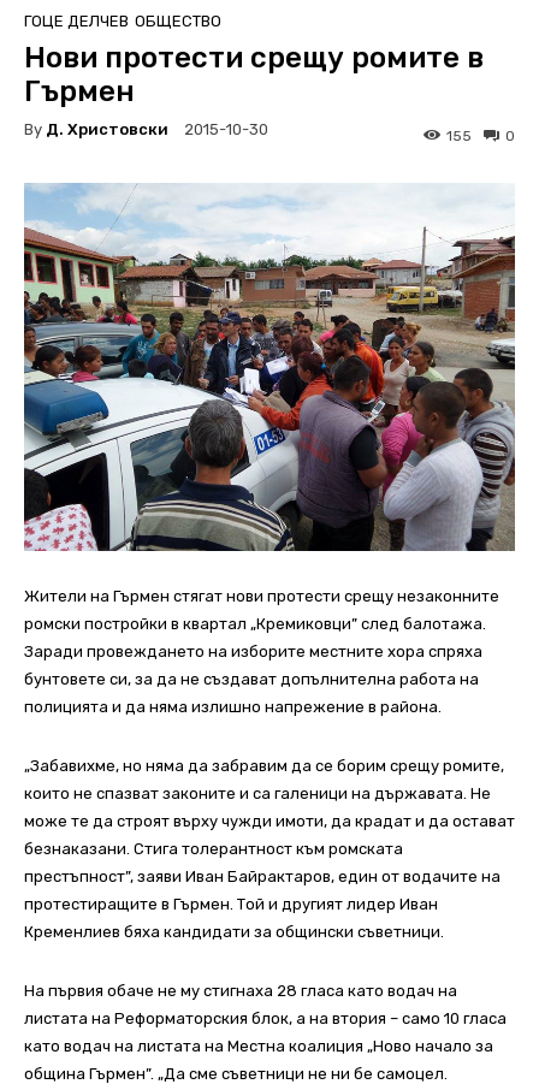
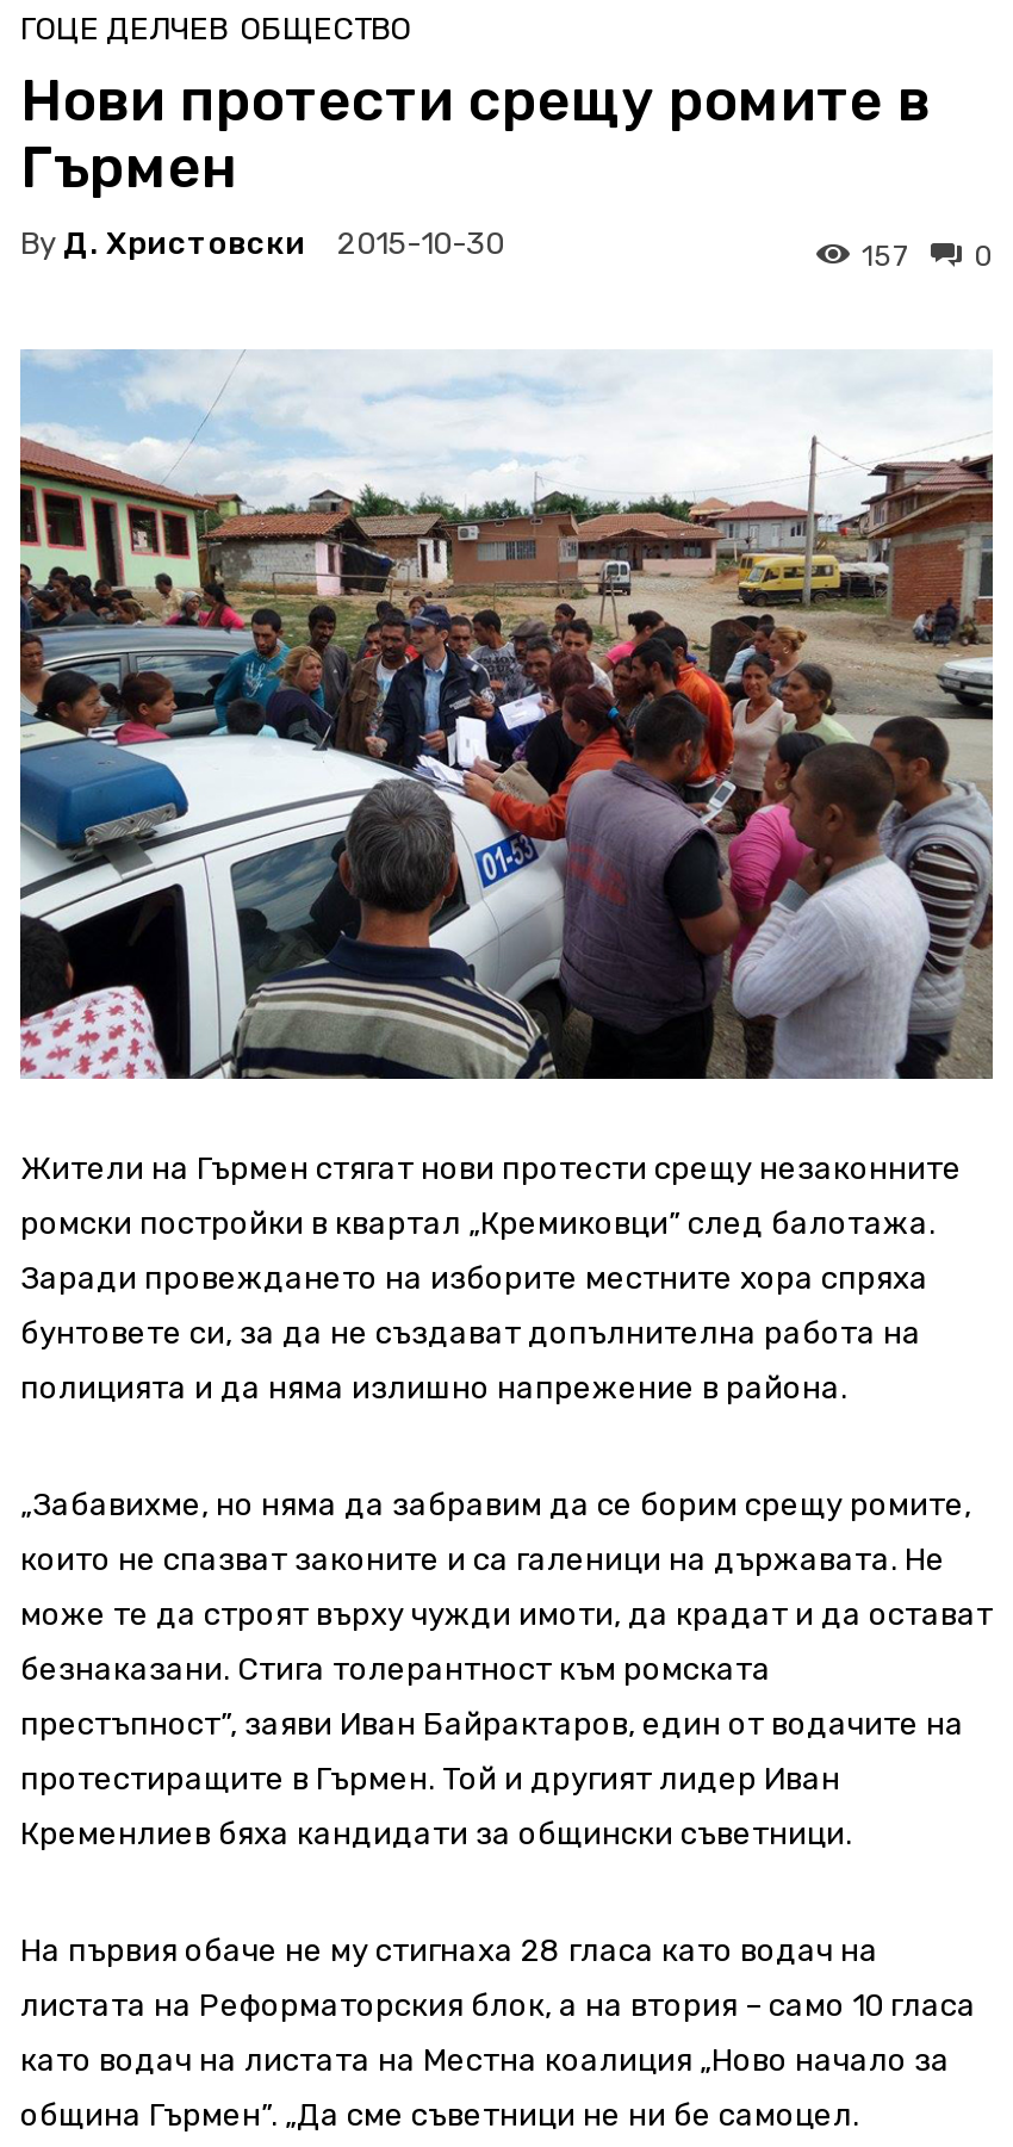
[446,128,515,145] 155 0 -> [862,240,993,273] 157 0

